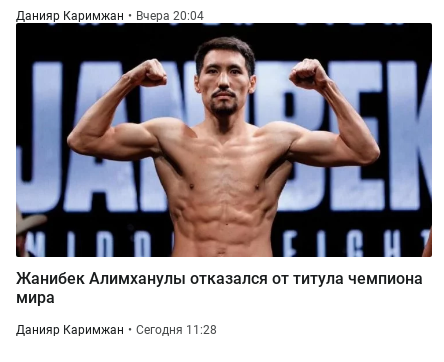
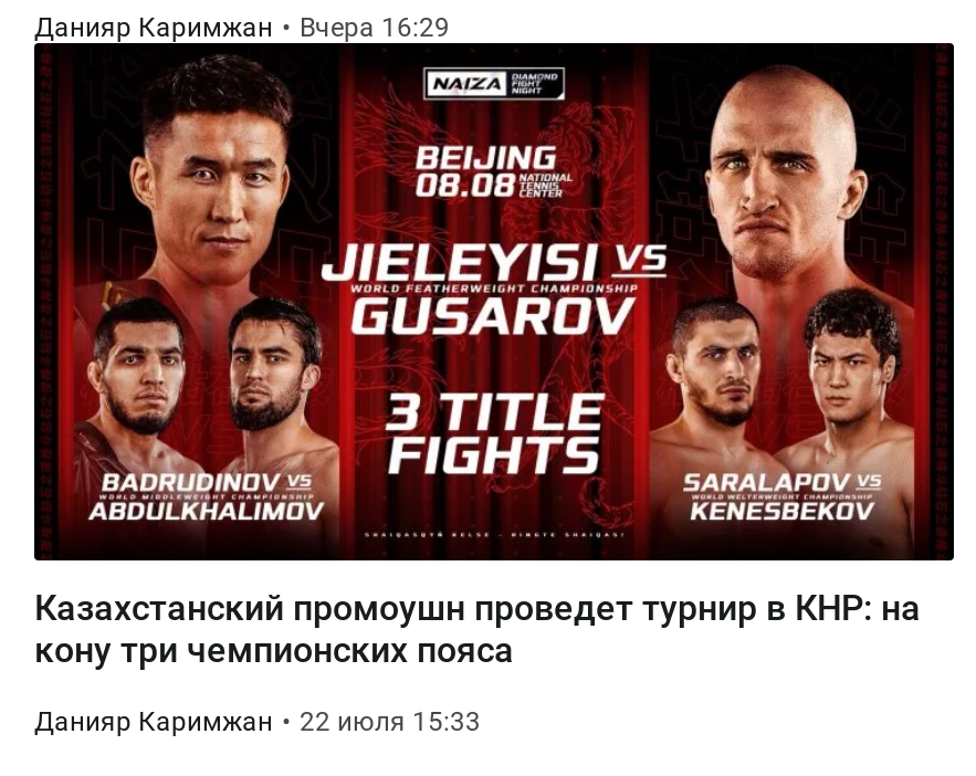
[15,9,433,258] [image] | Данияр Каримжан Вчера 20:04 -> [32,12,956,563] [image] | Данияр Каримжан Вчера 16:29
[16,269,423,307] Жанибек Алимханулы отказался от титула чемпиона | мира -> [34,587,921,671] Казахстанский промоушн проведет турнир в КНР: на | кону три чемпионских пояса
[16,323,217,337] Данияр Каримжан Сегодня 11:28 -> [34,706,481,737] Данияр Каримжан 22 июля 15:33

